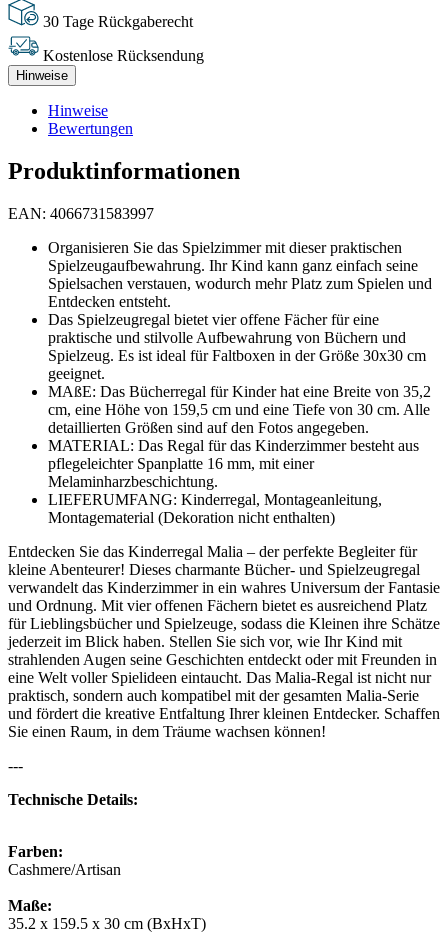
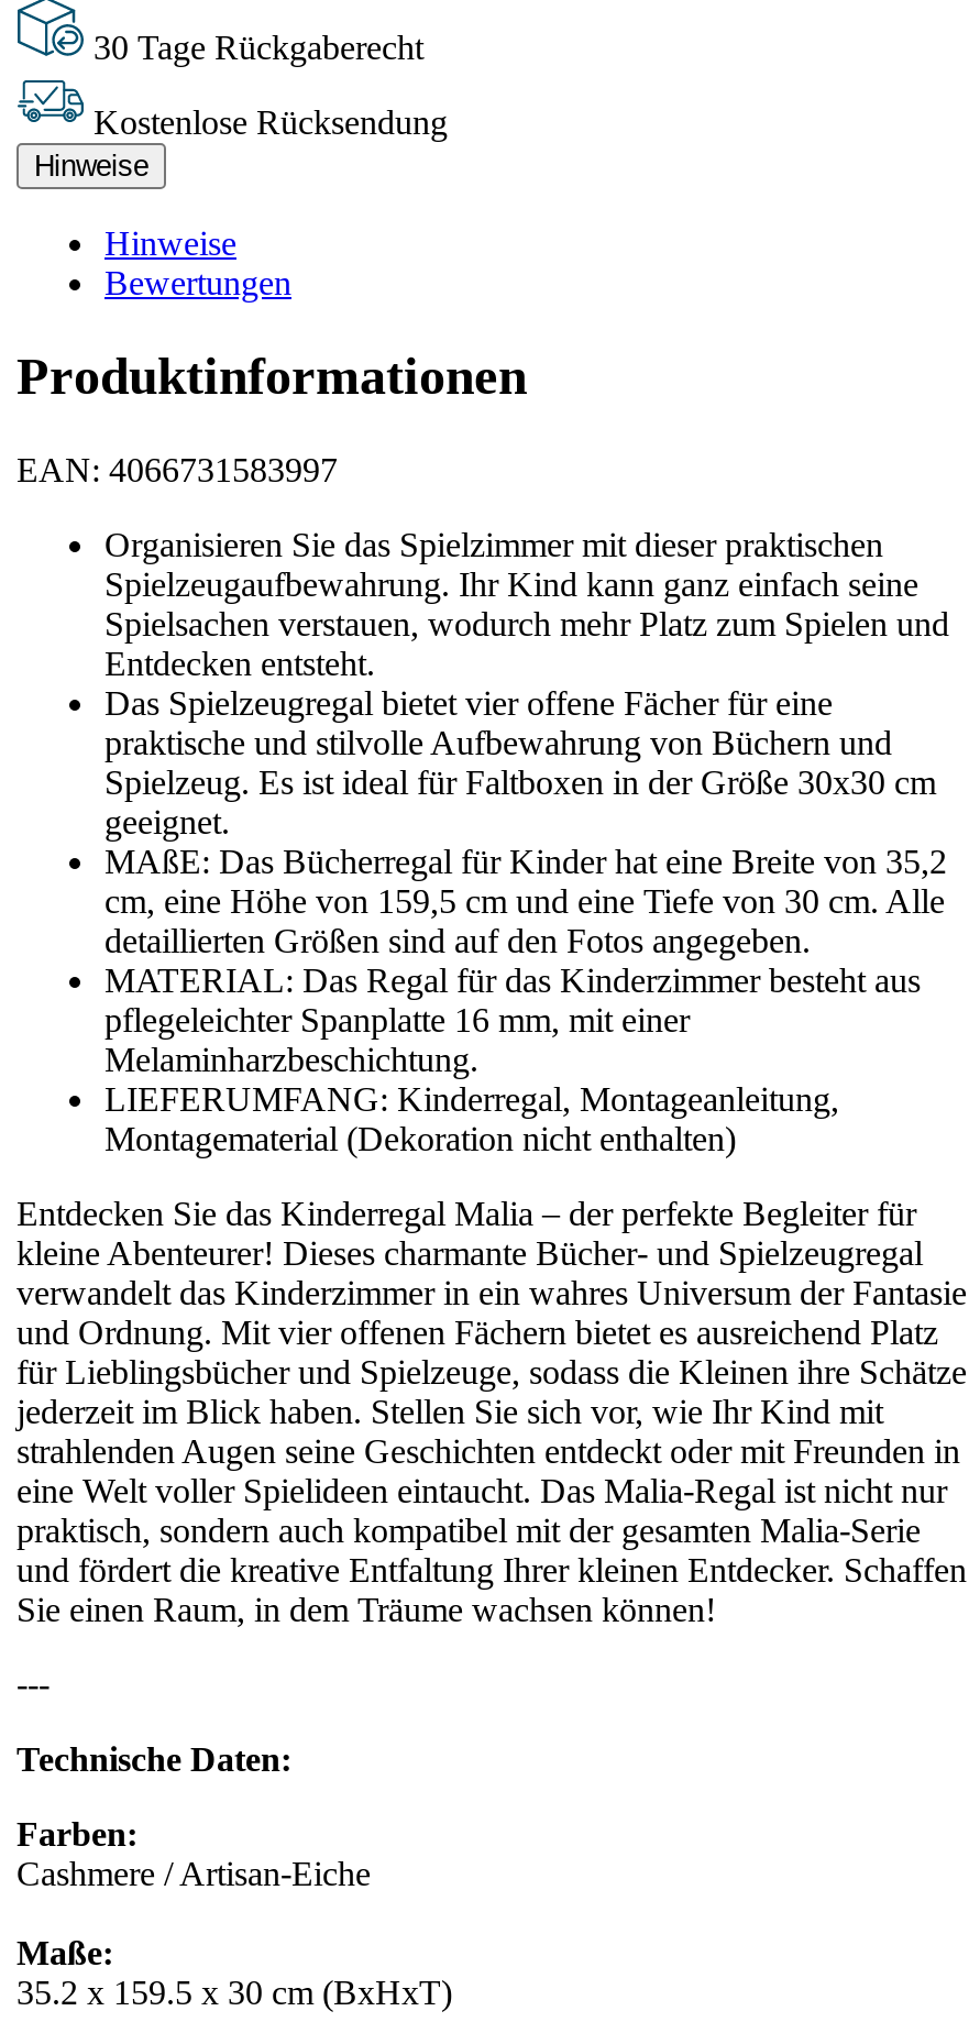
[8,791,138,808] Technische Details: -> [16,1740,291,1777] Technische Daten:
[8,861,121,878] Cashmere/Artisan -> [16,1854,371,1892] Cashmere / Artisan-Eiche

